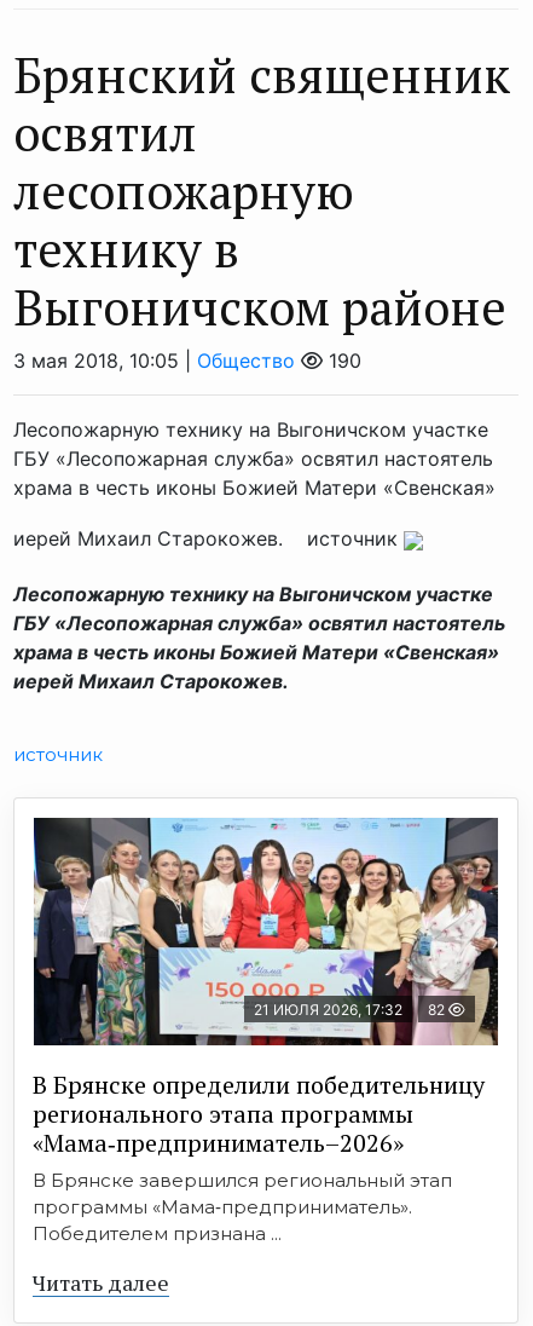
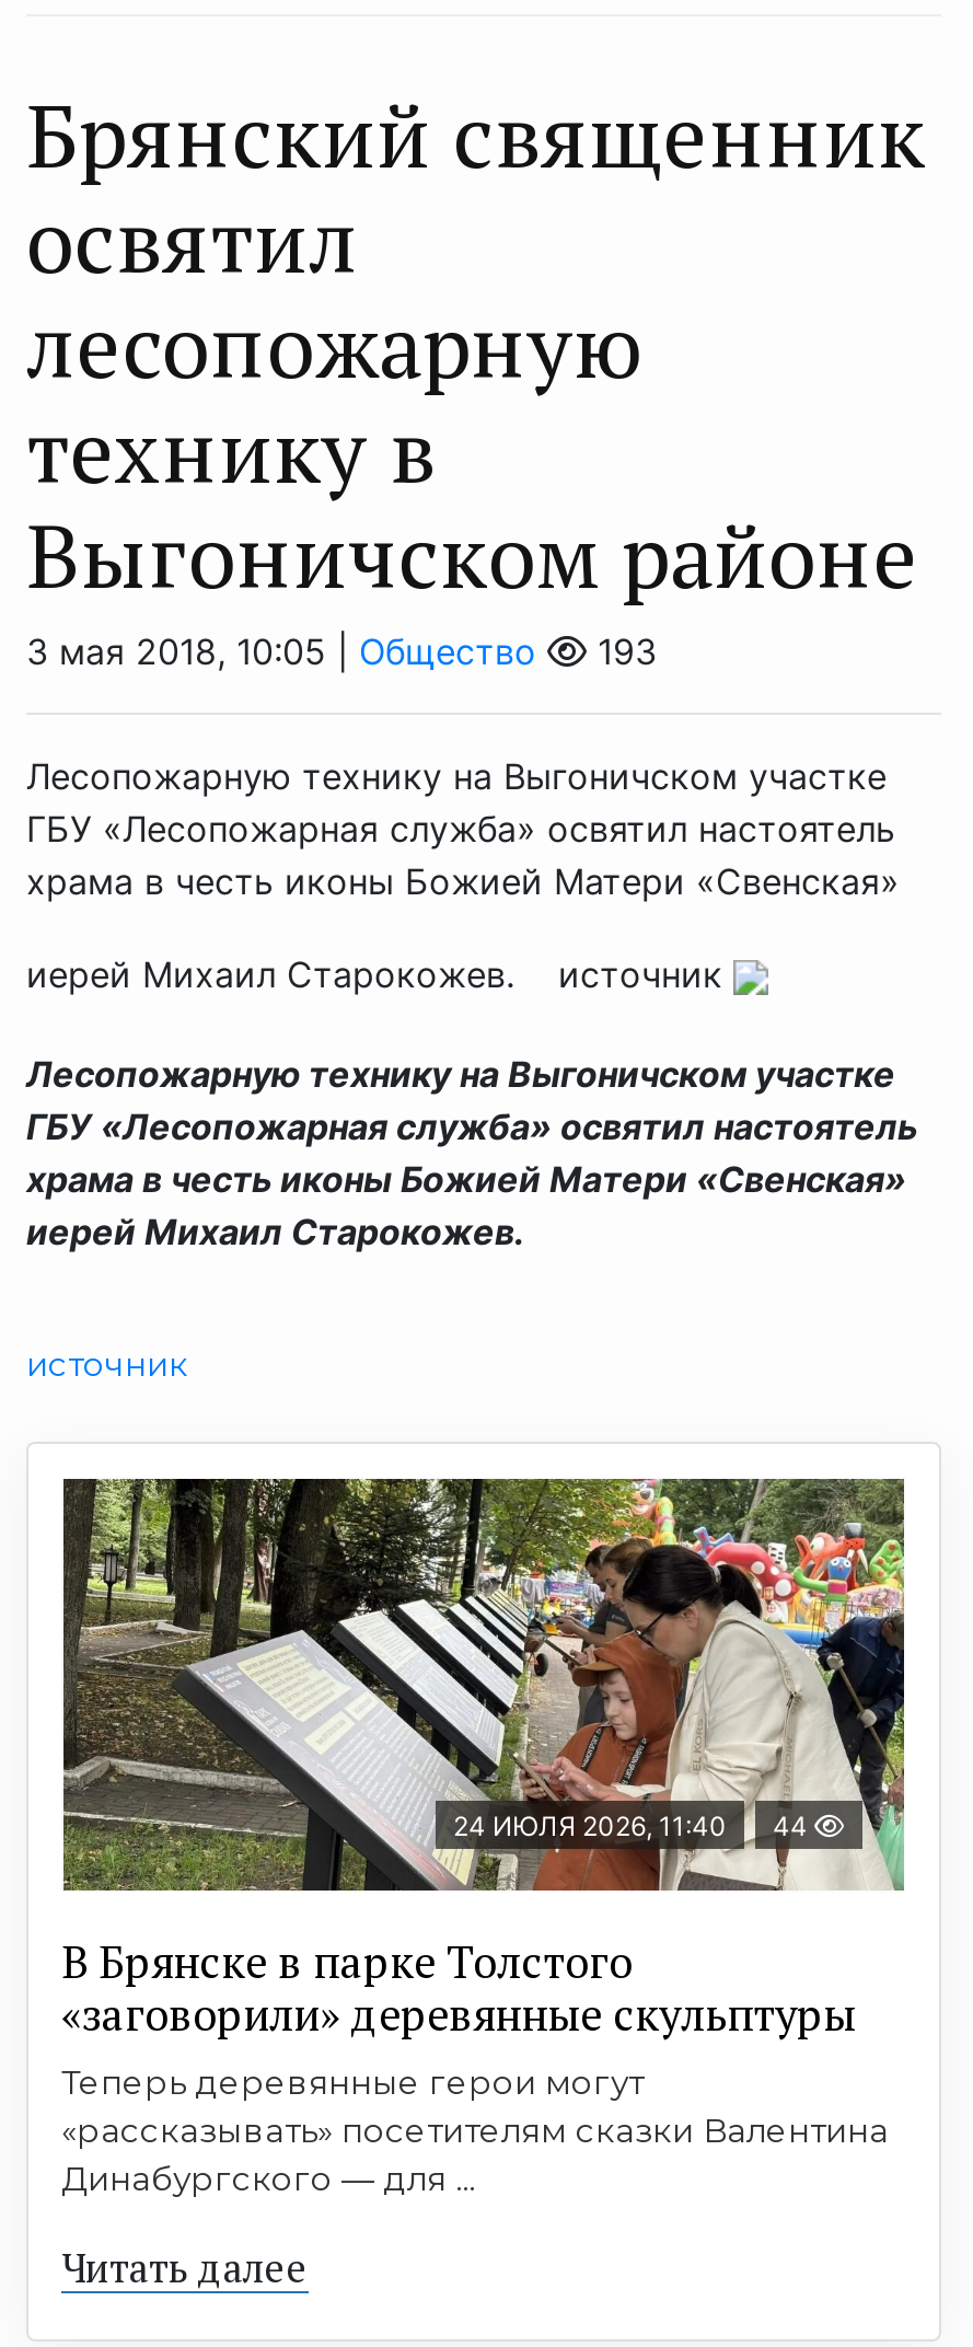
[323,348,361,373] 190 -> [587,629,657,673] 193
[33,817,499,1047] [image] | 21 ИЮЛЯ 2026, 17:32 | 82 -> [61,1477,906,1864] [image] | 24 ИЮЛЯ 2026, 11:40 | 44
[33,1068,485,1245] В Брянске определили победительницу | регионального этапа программы | «Мама‑предприниматель–2026» | В Брянске завершился региональный этап | программы «Мама‑предприниматель». | Победителем признана ... -> [61,1932,889,2199] В Брянске в парке Толстого | «заговорили» деревянные скульптуры | Теперь деревянные герои могут | «рассказывать» посетителям сказки Валентина | Динабургского — для ...

